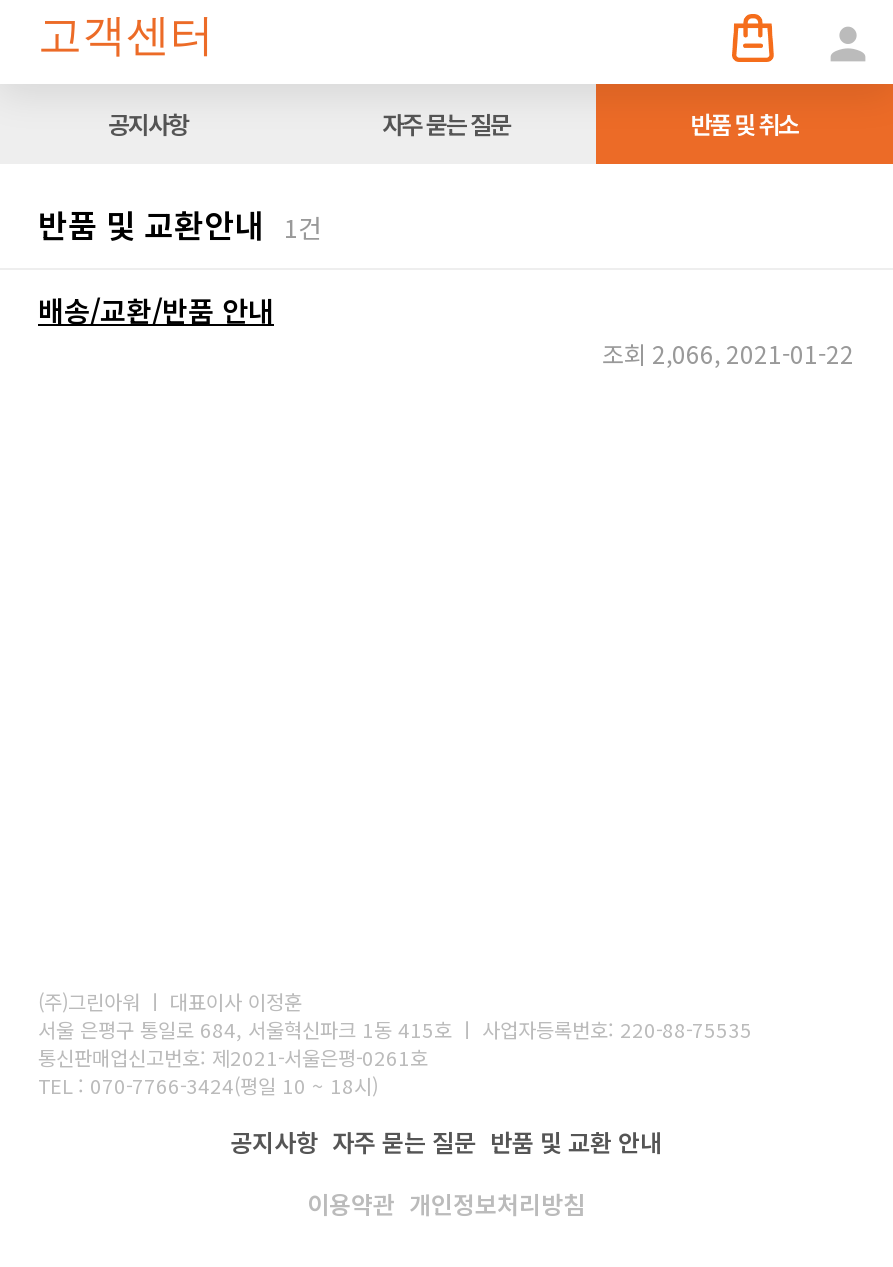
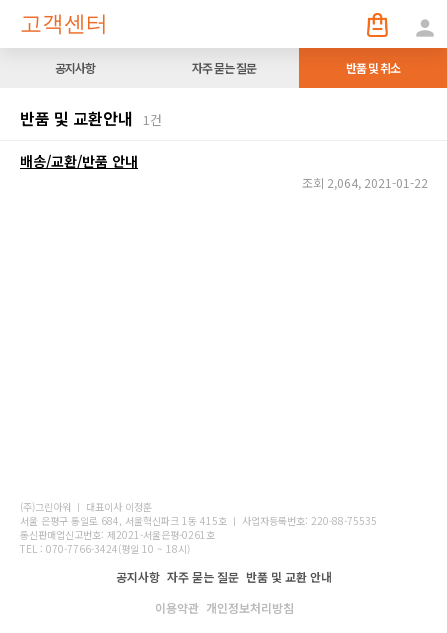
[602,336,854,370] 조회 2,066, 2021-01-22 -> [302,174,428,191] 조회 2,064, 2021-01-22

